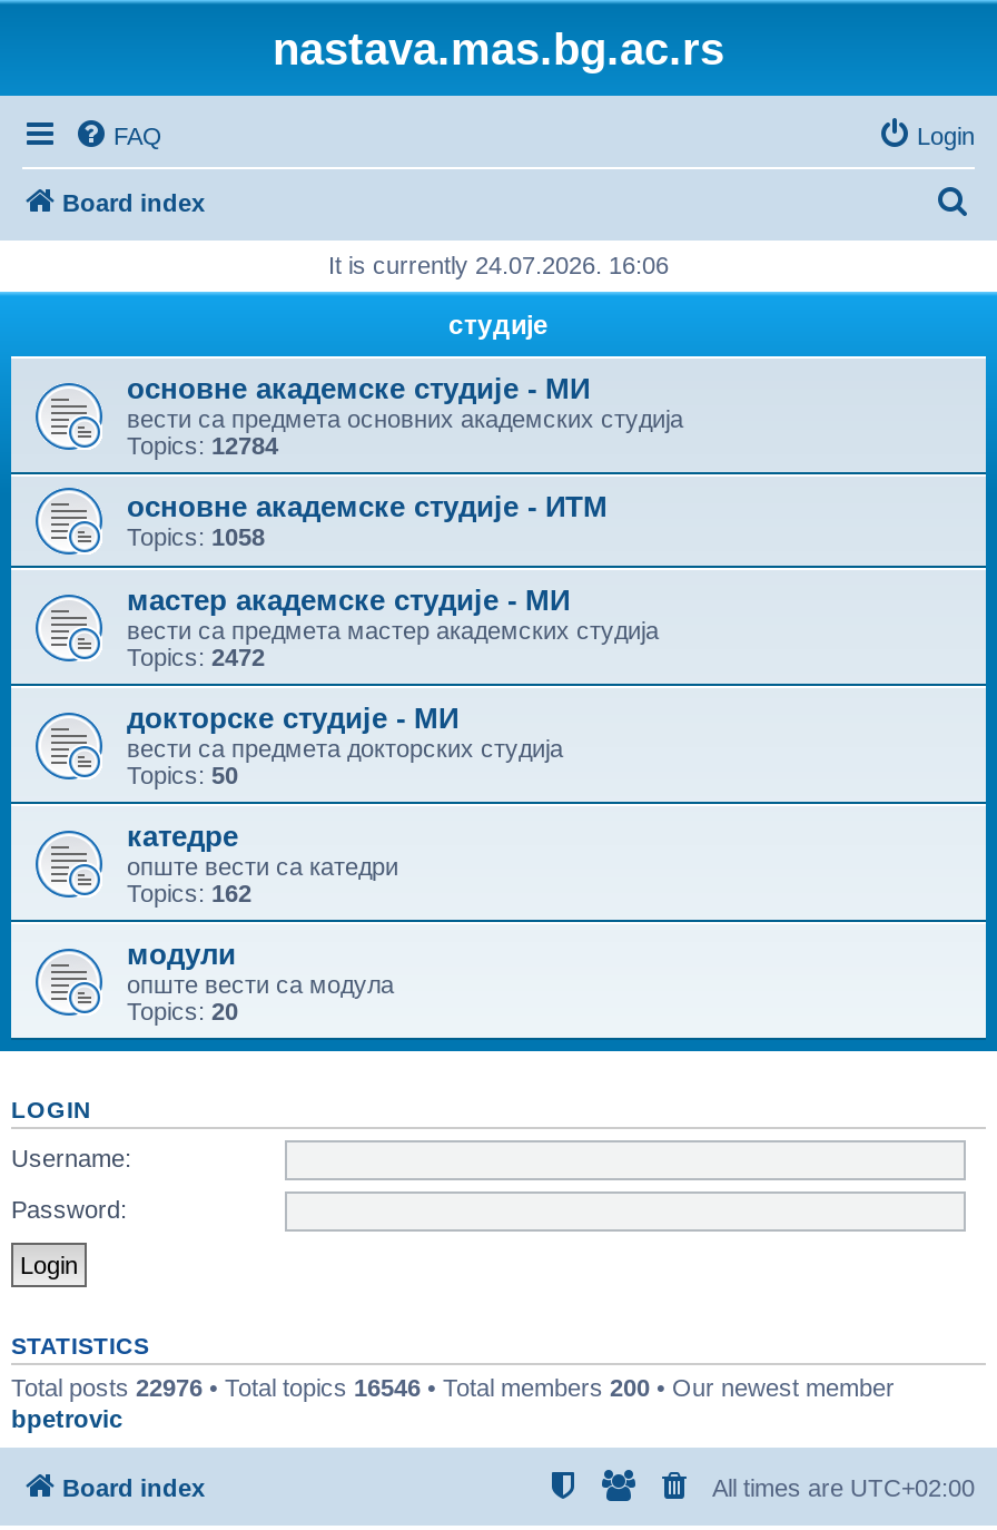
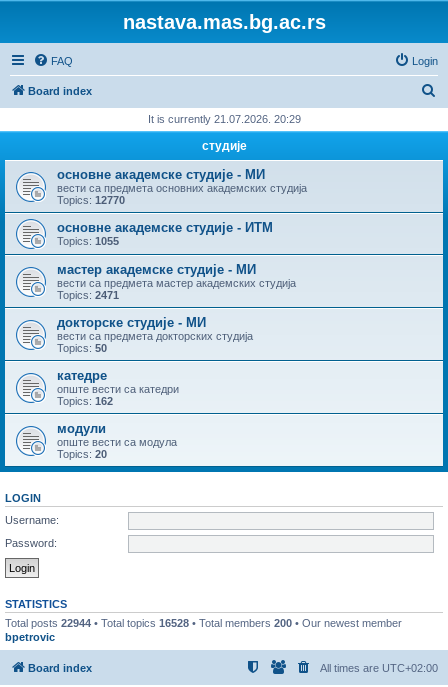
[328,252,669,278] It is currently 24.07.2026. 16:06 -> [147,113,300,125] It is currently 21.07.2026. 20:29
[127,432,278,459] Topics: 12784 -> [57,194,125,206] Topics: 12770
[127,523,265,550] Topics: 1058 -> [57,235,119,247] Topics: 1055
[127,644,265,670] Topics: 2472 -> [57,289,119,301] Topics: 2471
[11,1374,895,1401] Total posts 22976 • Total topics 16546 • Total members 200 • Our newest member -> [5,617,402,629] Total posts 22944 • Total topics 16528 • Total members 200 • Our newest member

